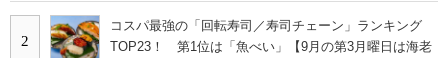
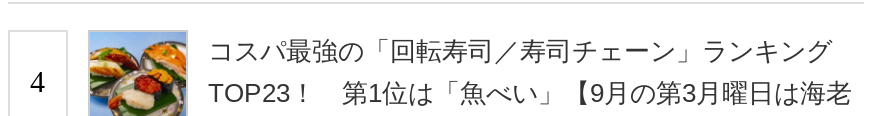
[21,33,29,49] 2 -> [30,66,46,98] 4

